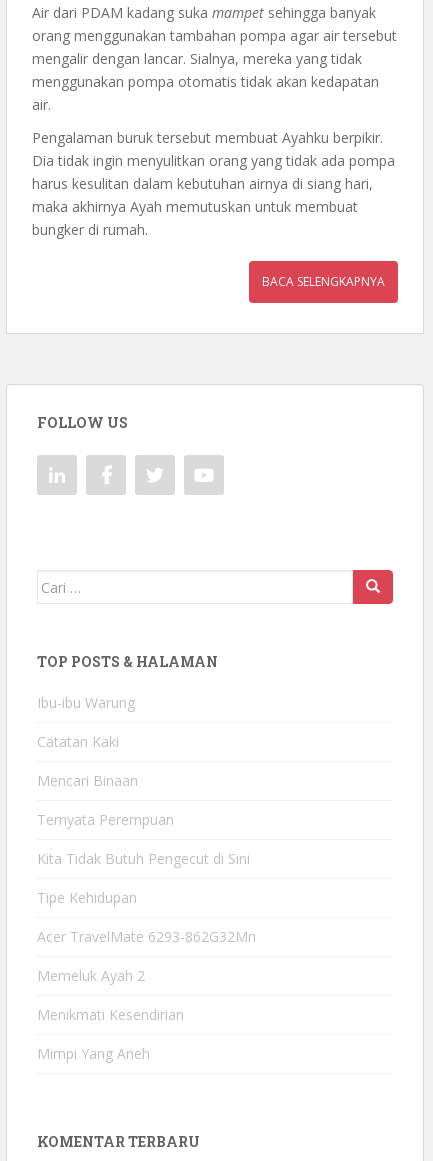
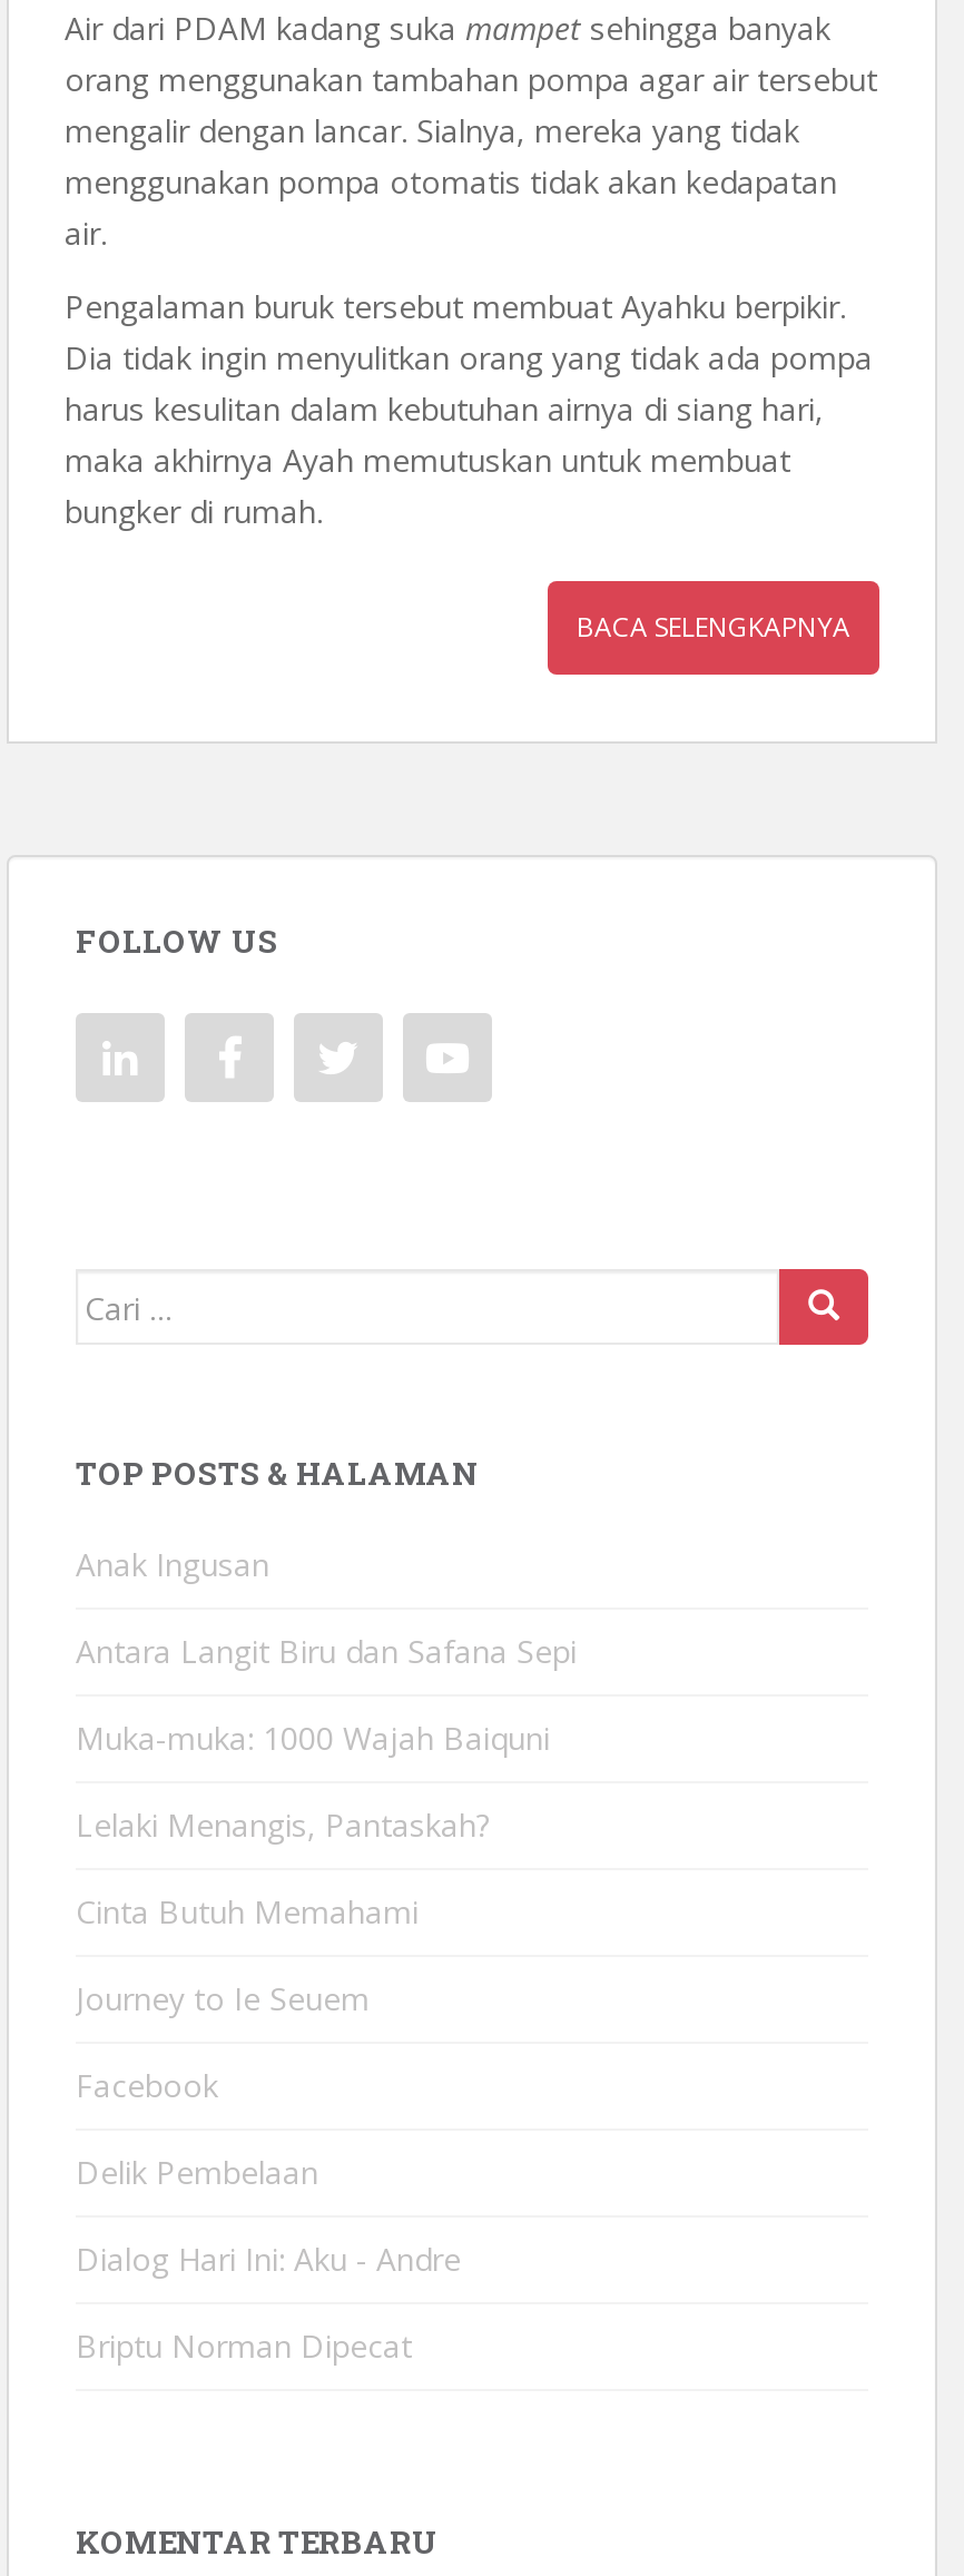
[37,693,135,712] Ibu-ibu Warung -> [76,1543,269,1585] Anak Ingusan
[37,732,119,751] Catatan Kaki -> [76,1630,577,1672] Antara Langit Biru dan Safana Sepi
[37,771,138,790] Mencari Binaan -> [76,1717,550,1759] Muka-muka: 1000 Wajah Baiquni
[37,810,174,829] Ternyata Perempuan -> [76,1803,490,1846] Lelaki Menangis, Pantaskah?
[37,849,250,868] Kita Tidak Butuh Pengecut di Sini -> [76,1890,419,1933] Cinta Butuh Memahami
[37,888,137,907] Tipe Kehidupan -> [76,1977,370,2019] Journey to Ie Seuem
[37,927,256,946] Acer TravelMate 6293-862G32Mn -> [76,2064,218,2106] Facebook
[37,966,145,985] Memeluk Ayah 2 -> [76,2151,318,2193] Delik Pembelaan
[37,1005,184,1024] Menikmati Kesendirian -> [76,2238,461,2280] Dialog Hari Ini: Aku - Andre
[37,1044,150,1063] Mimpi Yang Aneh -> [76,2324,412,2367] Briptu Norman Dipecat

